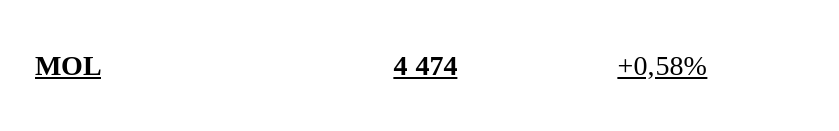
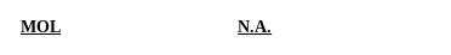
[393,50,707,80] 4 474 | +0,58% -> [238,18,272,36] N.A.

